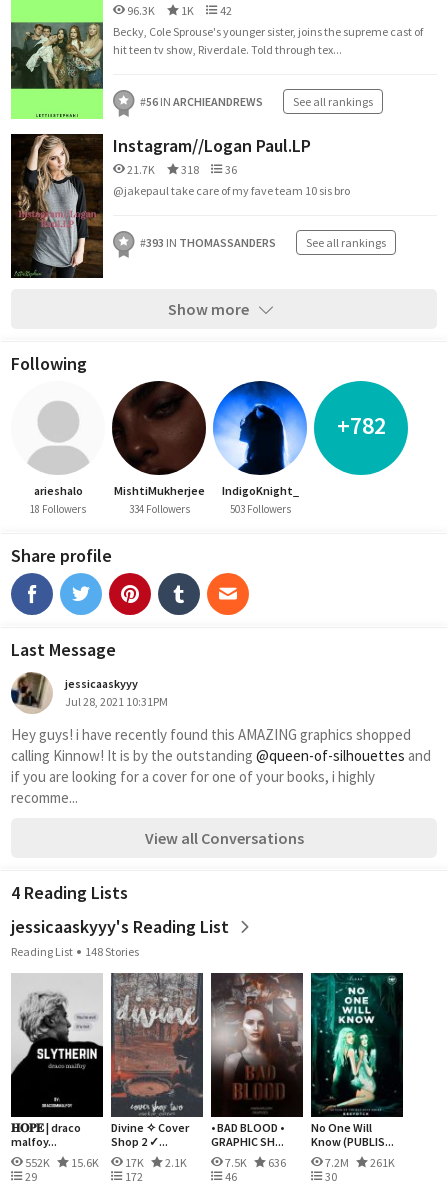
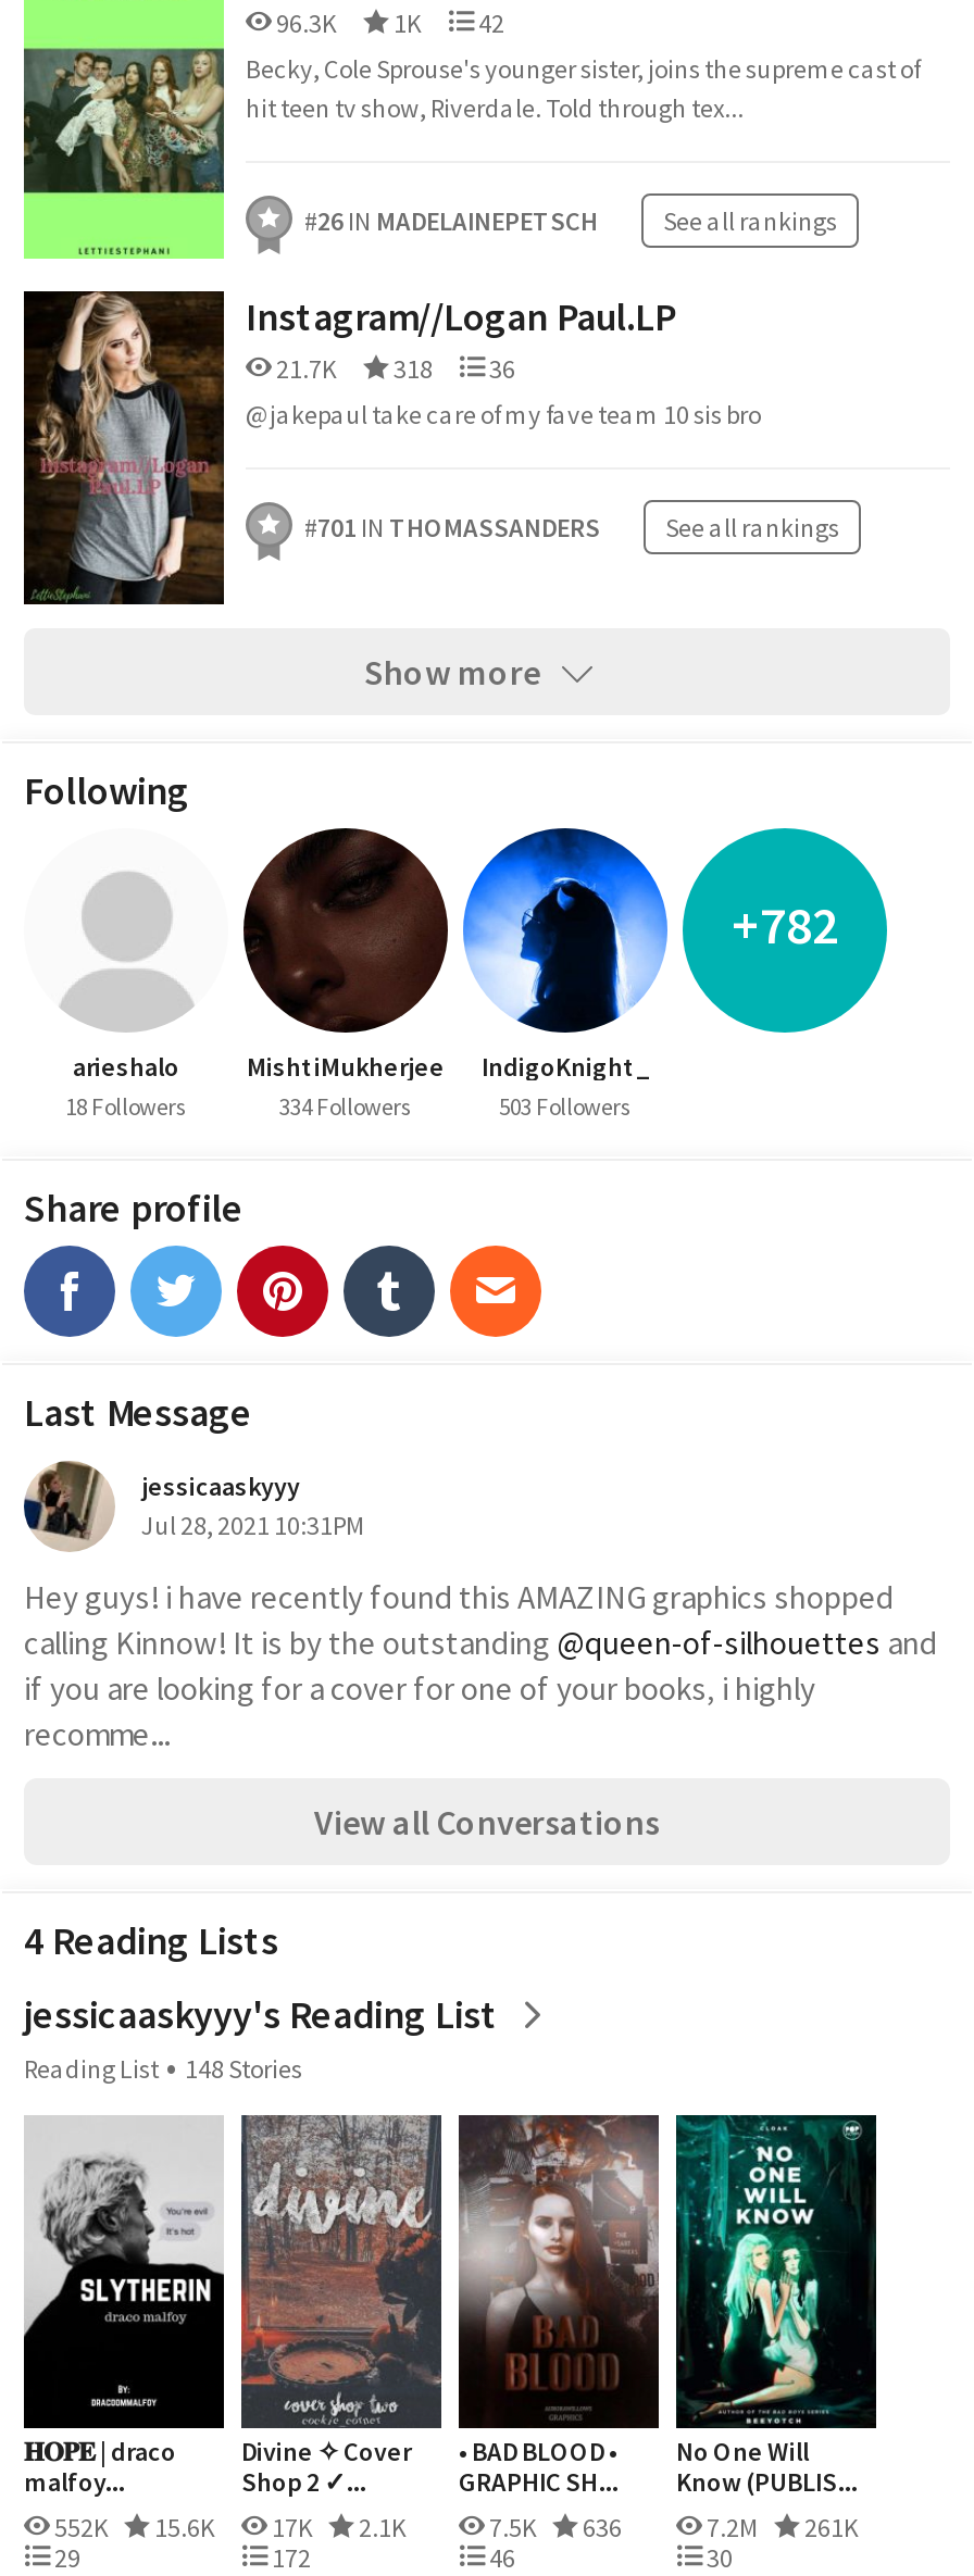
[140,94,263,109] #56 IN ARCHIEANDREWS -> [304,204,598,237] #26 IN MADELAINEPETSCH
[140,235,276,250] #393 IN THOMASSANDERS -> [304,511,600,543] #701 IN THOMASSANDERS

